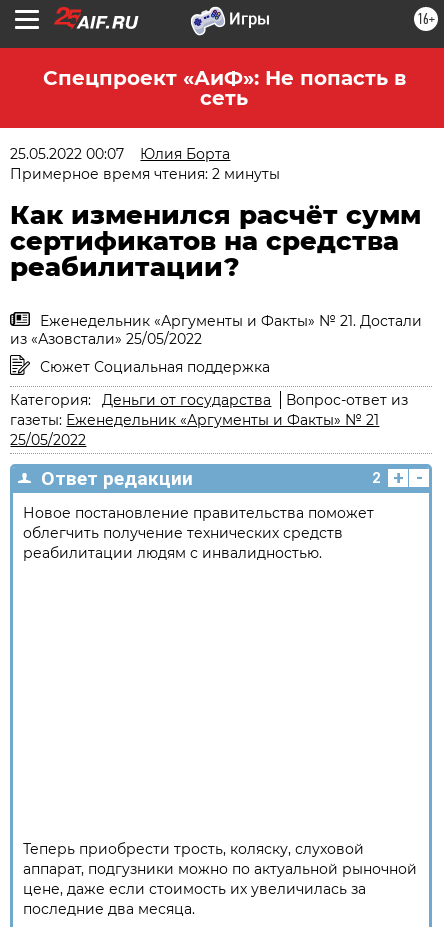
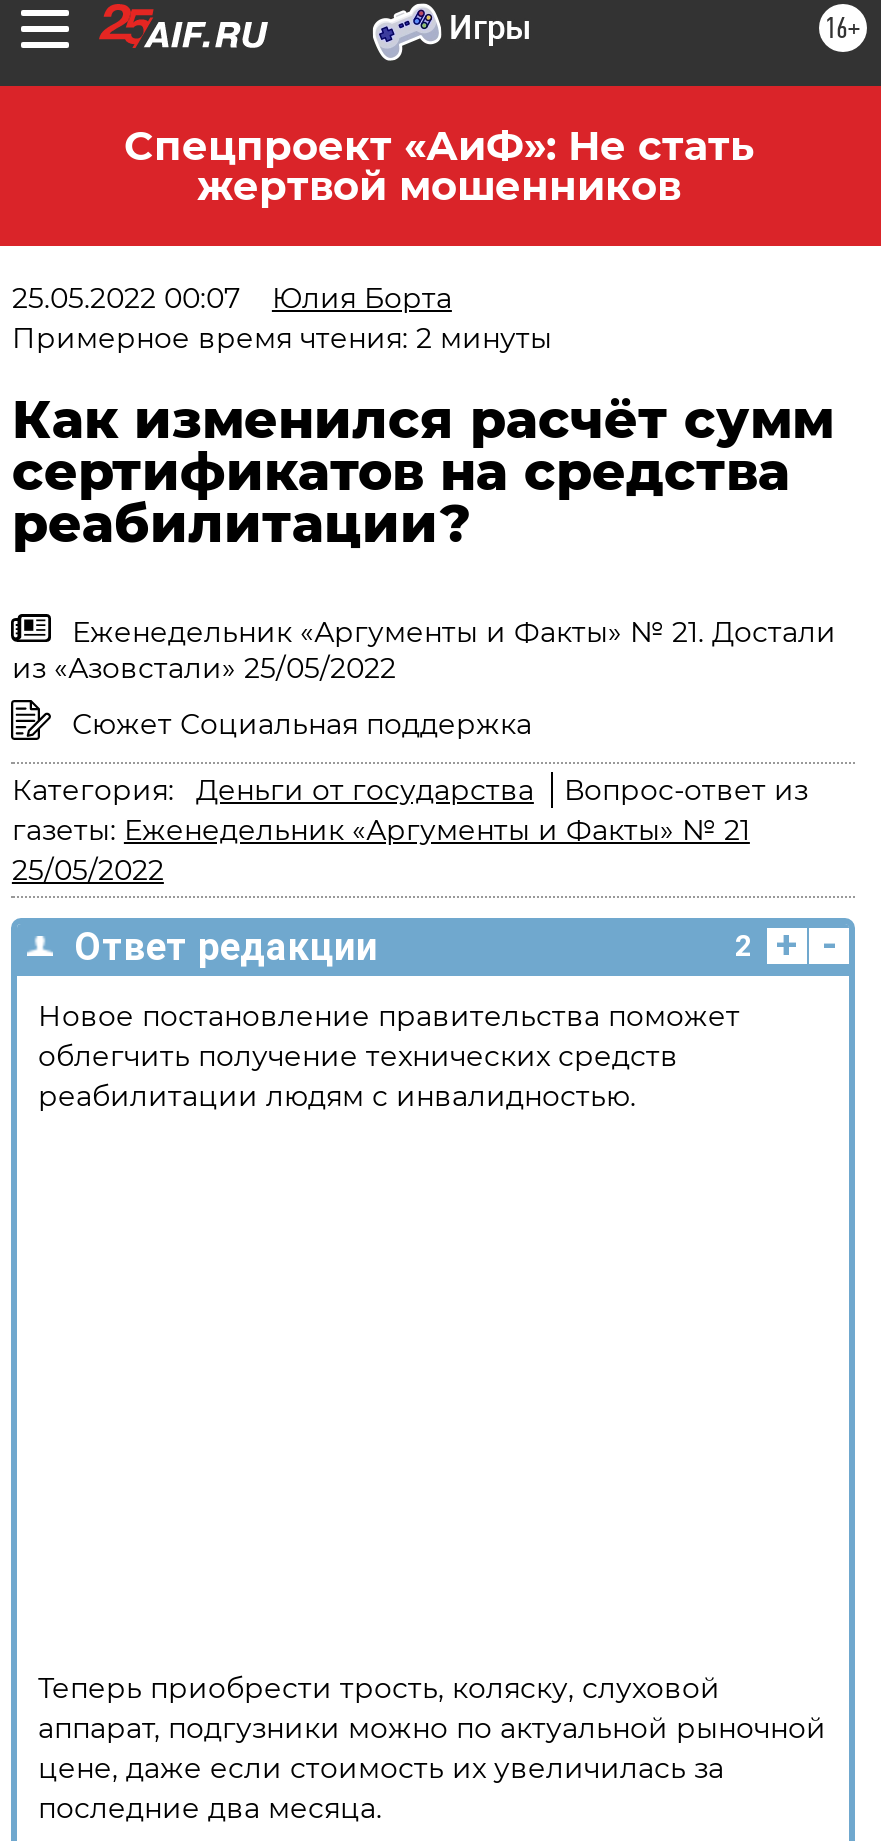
[42,66,405,110] Спецпроект «АиФ»: Не попасть в | сеть -> [124,122,754,210] Спецпроект «АиФ»: Не стать | жертвой мошенников

